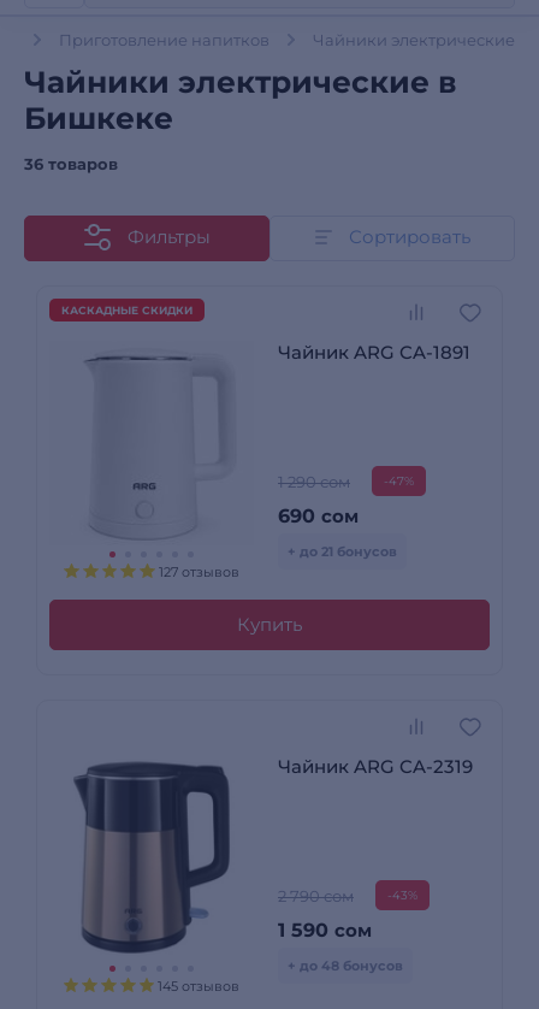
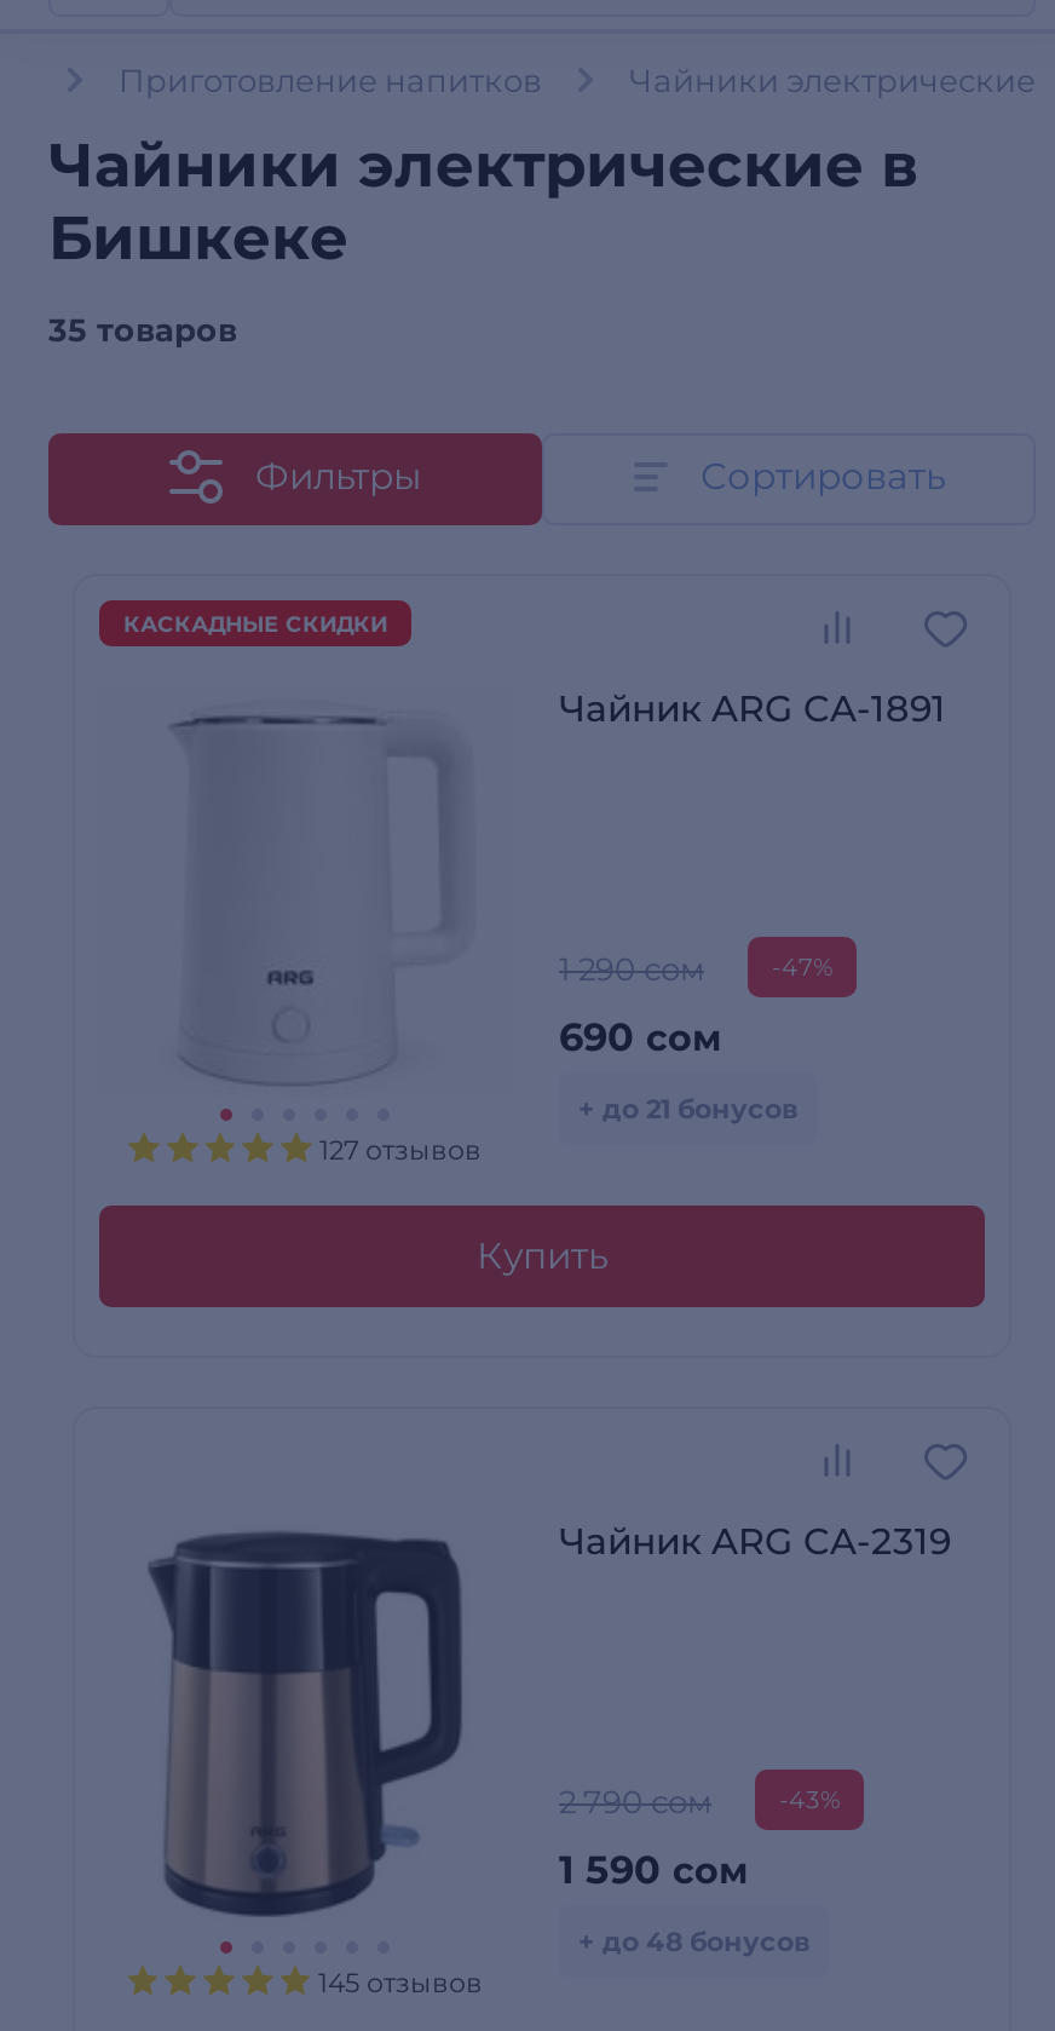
[24,154,118,173] 36 товаров -> [48,310,237,349] 35 товаров

